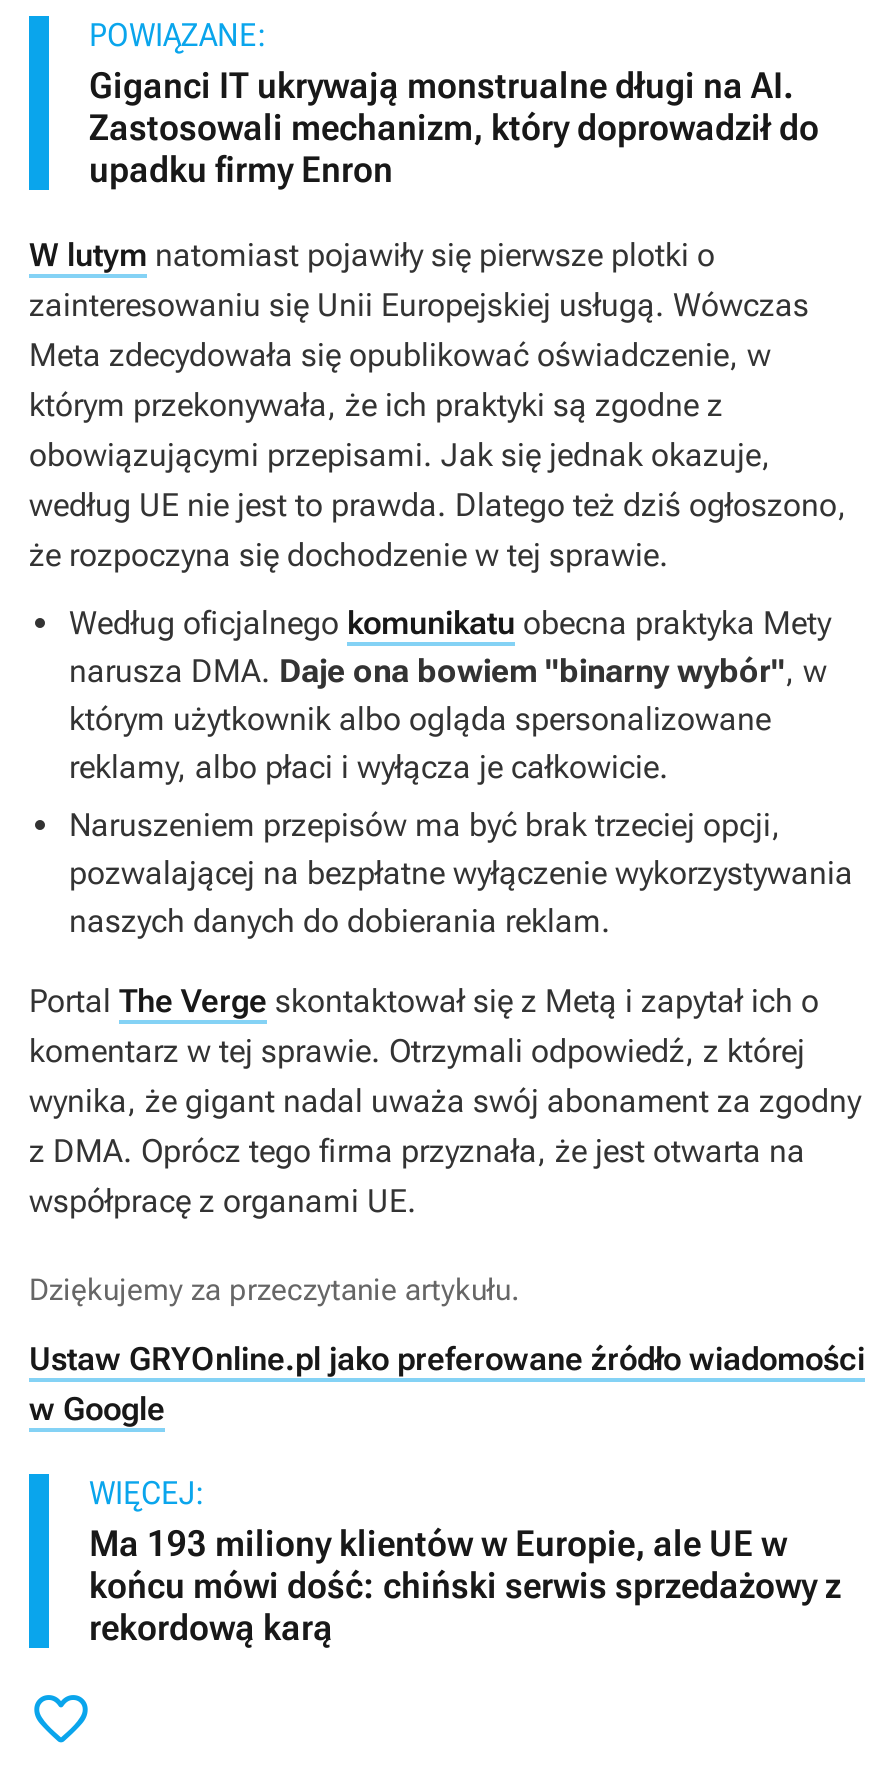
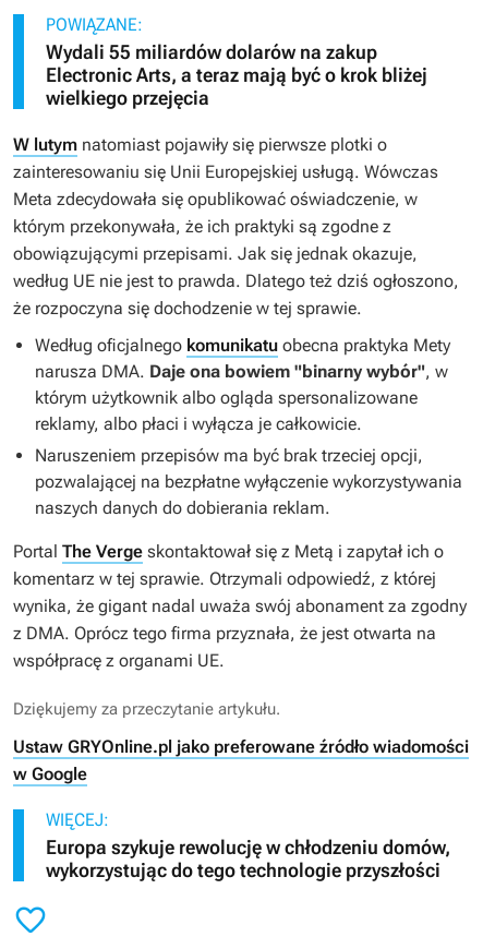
[89,64,819,190] Giganci IT ukrywają monstrualne długi na AI. | Zastosowali mechanizm, który doprowadził do | upadku firmy Enron -> [46,40,427,109] Wydali 55 miliardów dolarów na zakup | Electronic Arts, a teraz mają być o krok bliżej | wielkiego przejęcia
[89,1522,841,1648] Ma 193 miliony klientów w Europie, ale UE w | końcu mówi dość: chiński serwis sprzedażowy z | rekordową karą -> [46,836,450,881] Europa szykuje rewolucję w chłodzeniu domów, | wykorzystując do tego technologie przyszłości

